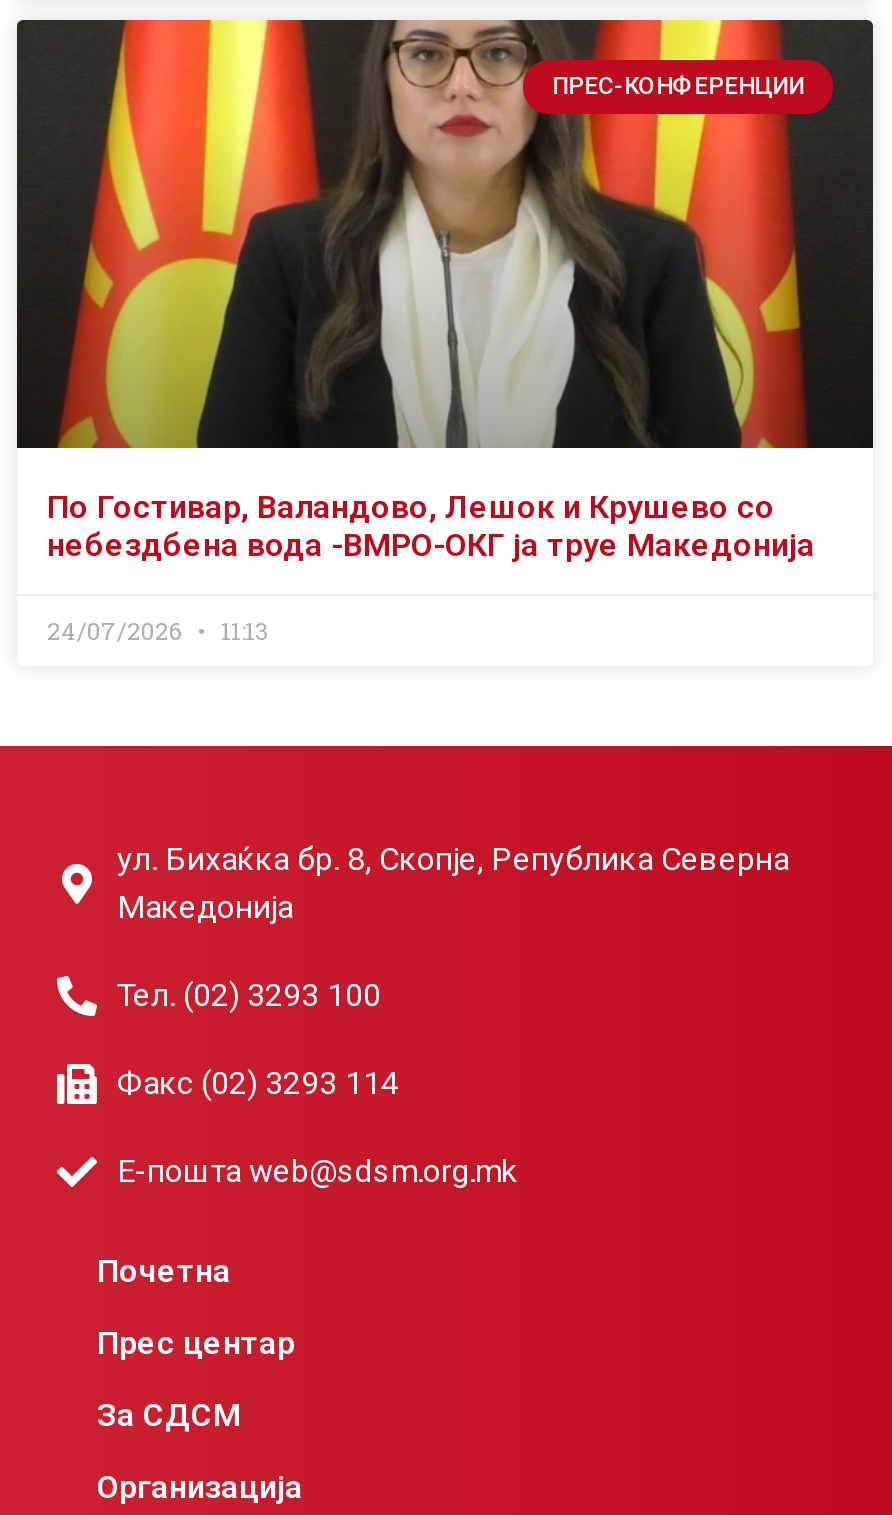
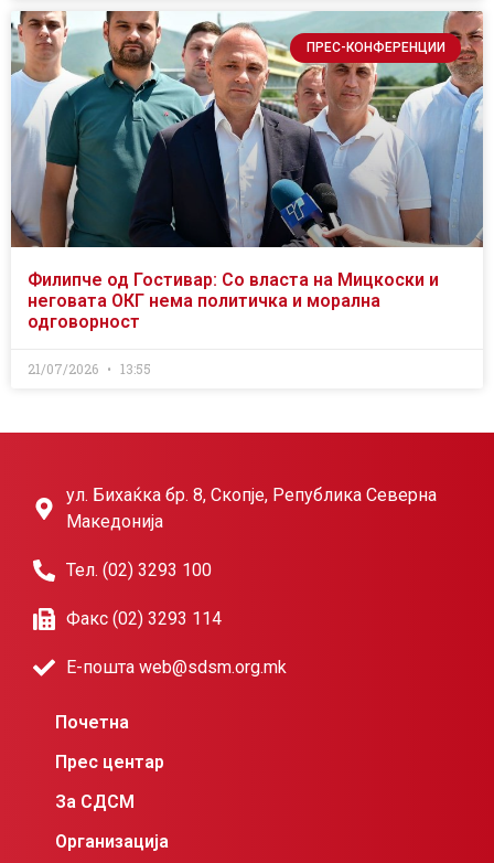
[15,18,875,564] [image] | По Гостивар, Валандово, Лешок и Крушево со | небездбена вода -ВМРО-ОКГ ја труе Македонија -> [10,10,484,332] [image] | Филипче од Гостивар: Со власта на Мицкоски и | неговата ОКГ нема политичка и морална | одговорност
[47,614,269,646] 24/07/2026 | 11:13 -> [28,360,151,378] 21/07/2026 | 13:55

